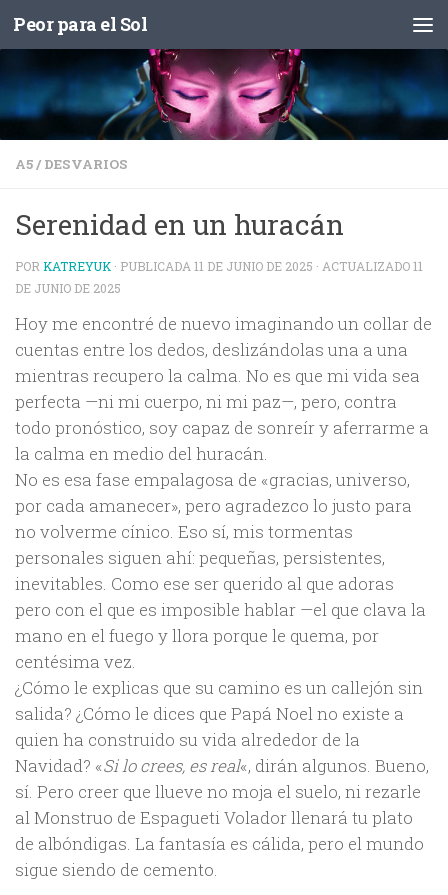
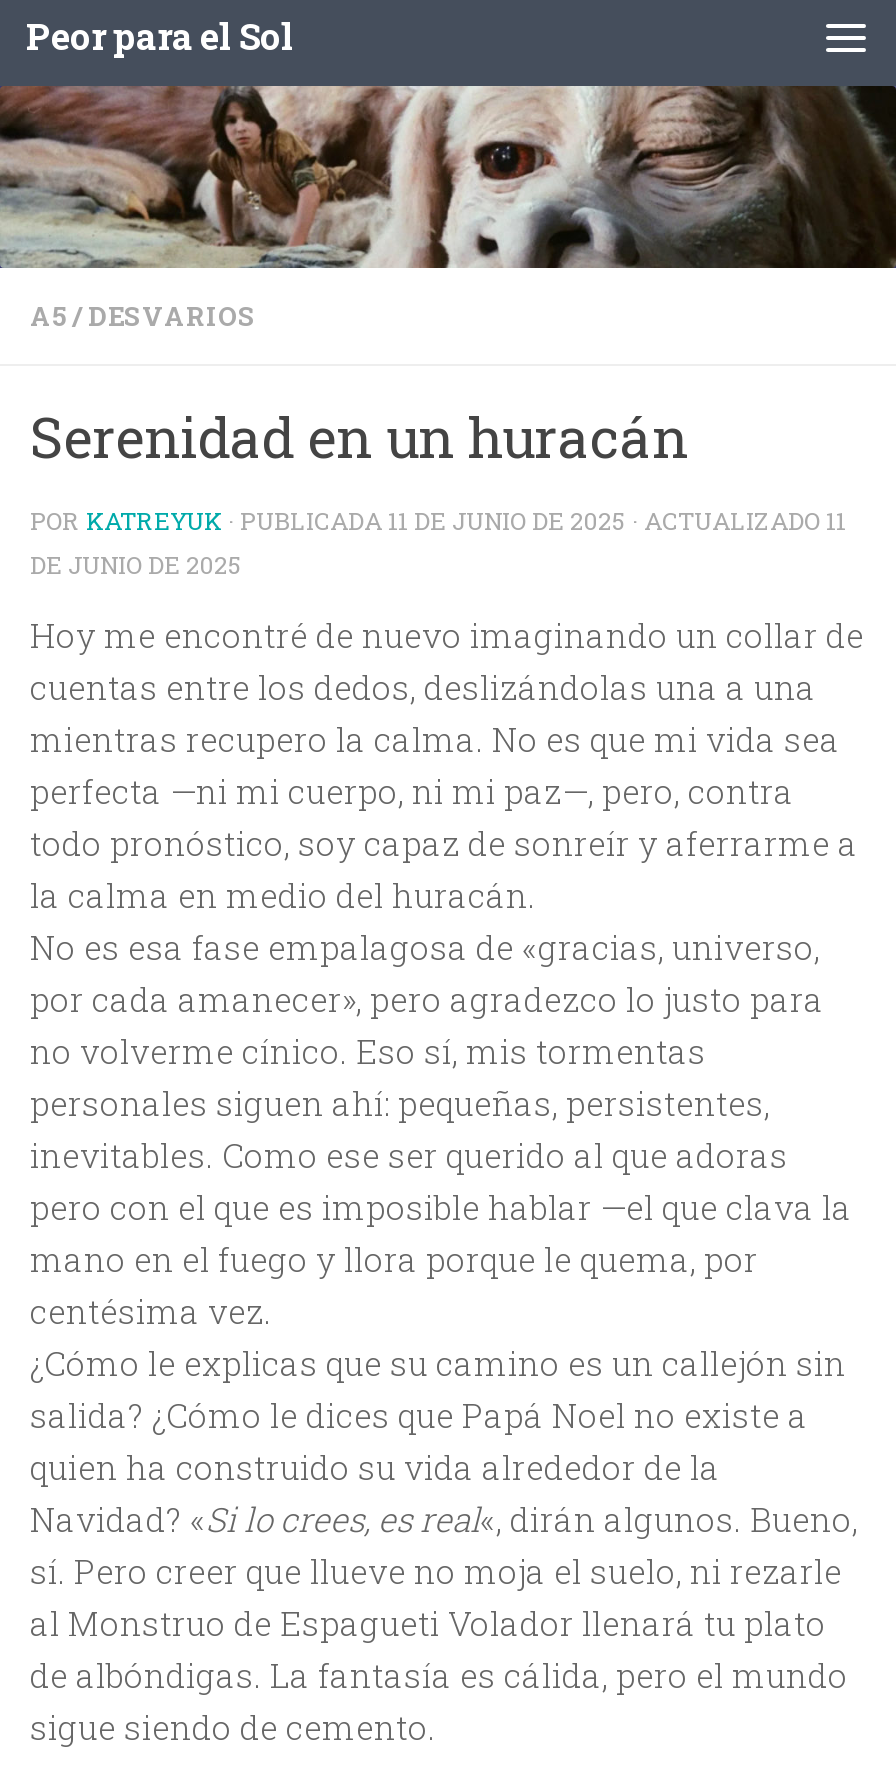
[3,48,445,141] [image] -> [6,84,890,270] [image]

